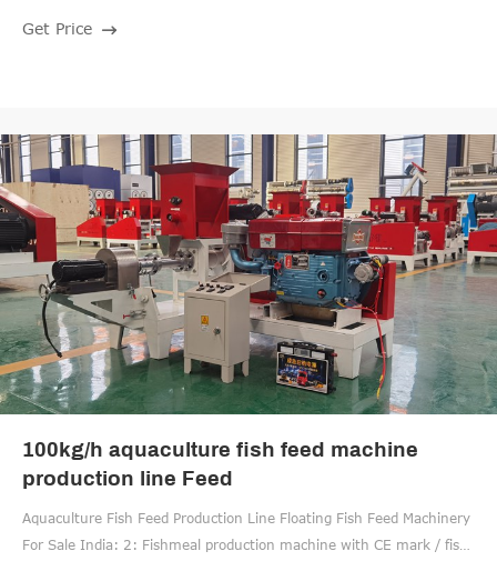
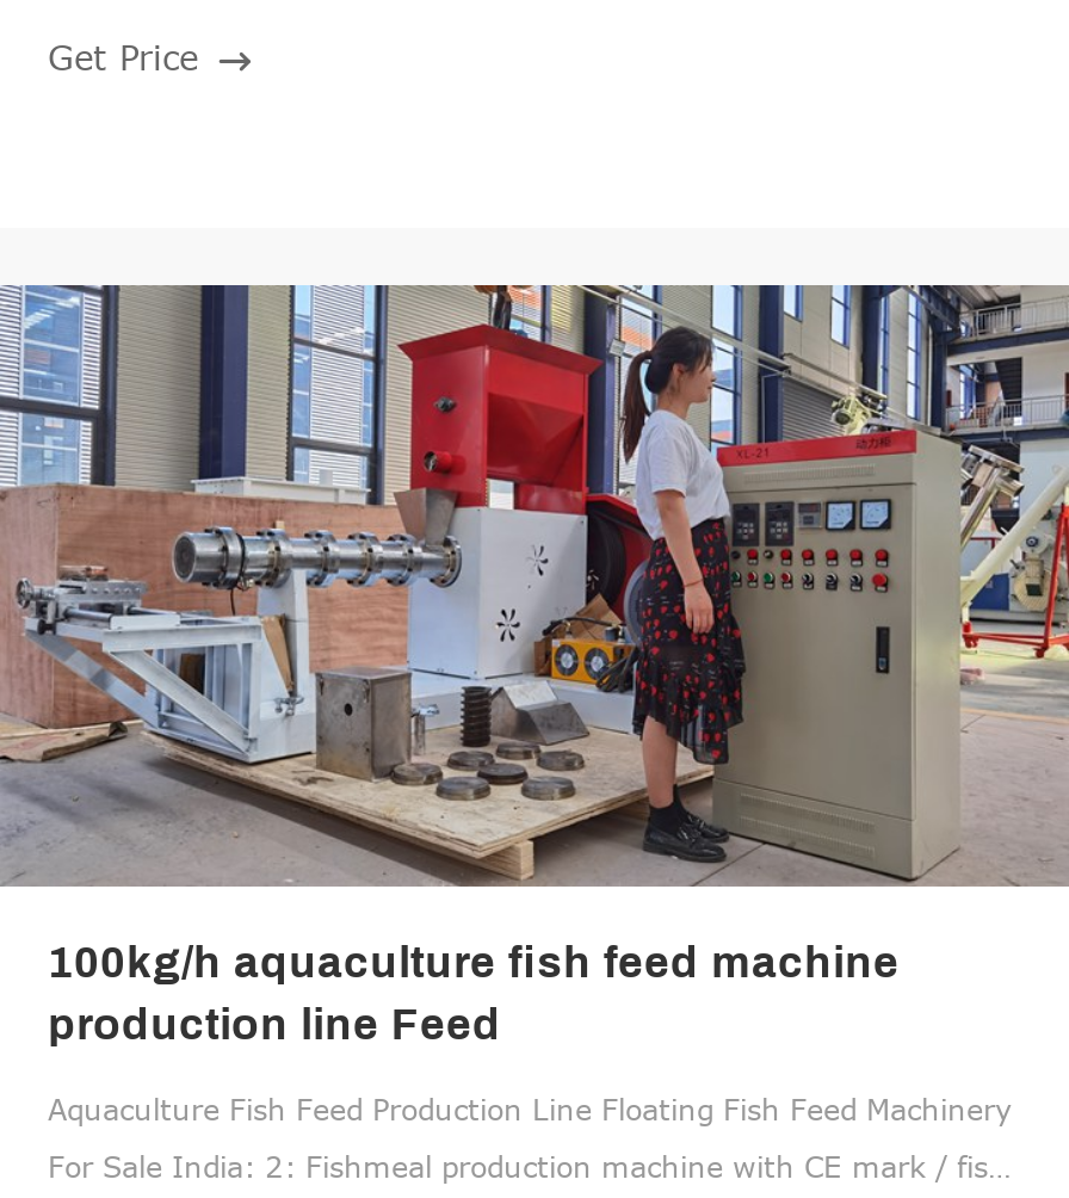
[3,133,494,415] [image] -> [7,283,1062,889] [image]

